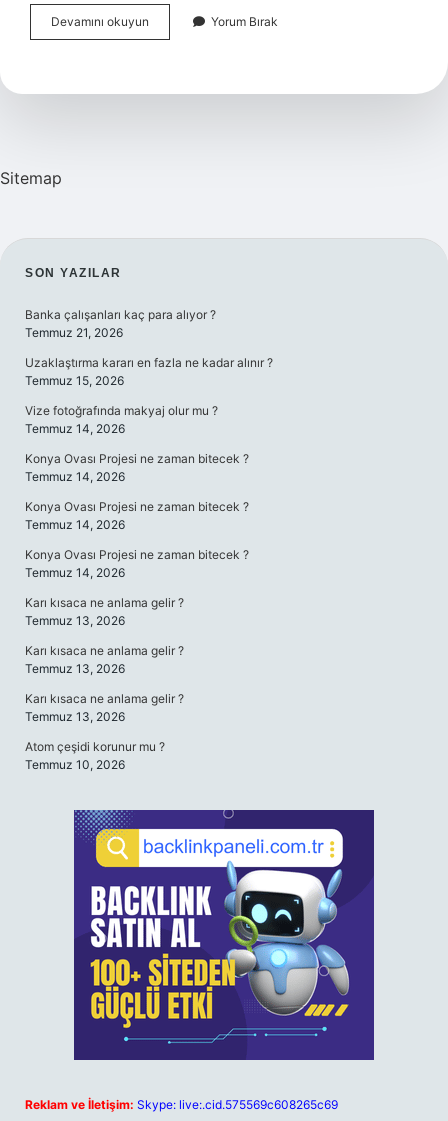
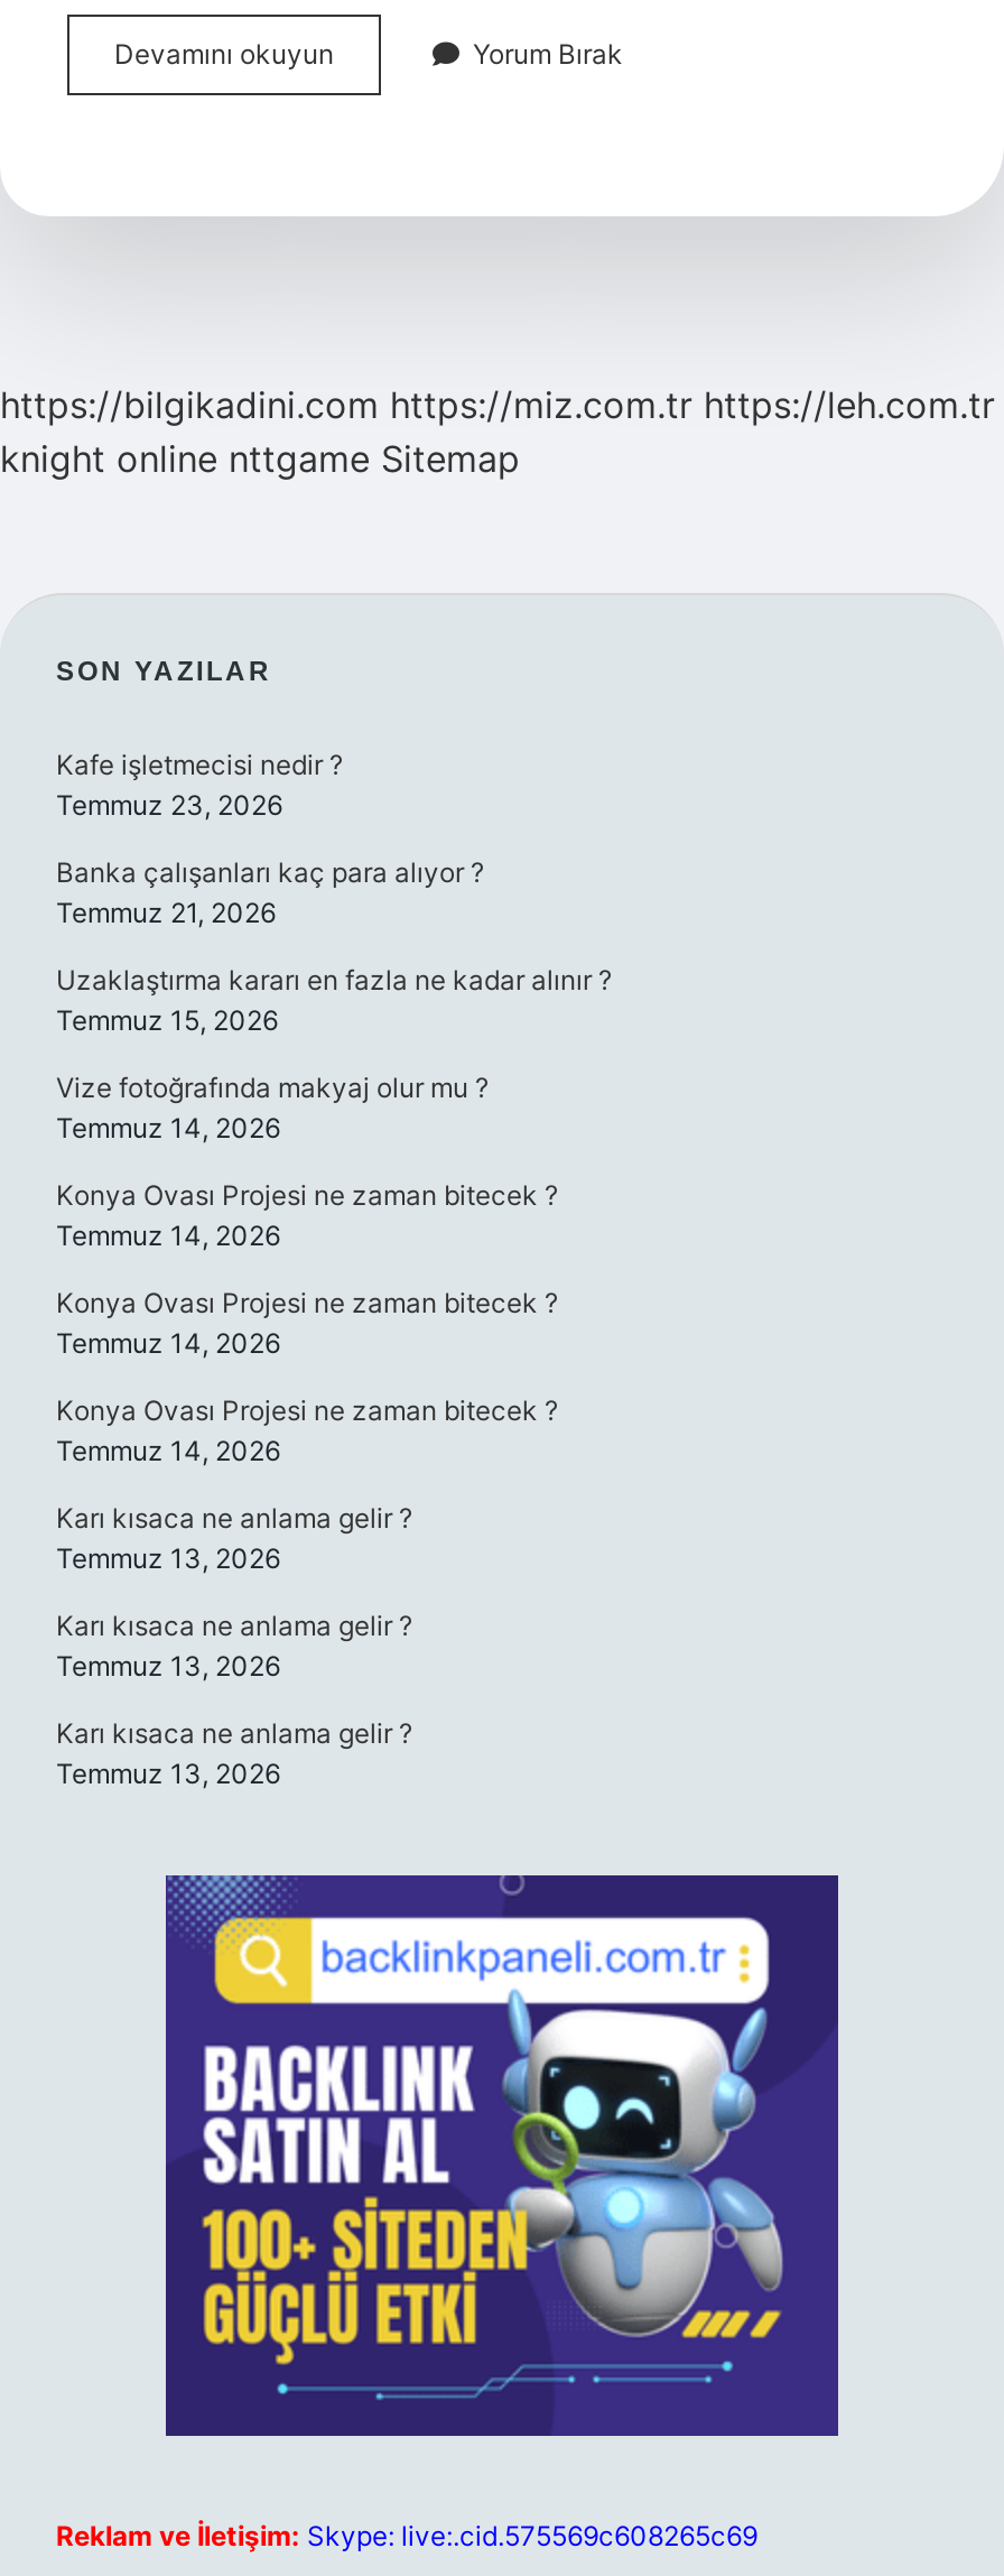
[0,168,62,188] Sitemap -> [0,382,995,481] https://bilgikadini.com https://miz.com.tr https://leh.com.tr | knight online nttgame Sitemap
none -> [56,748,343,822] Kafe işletmecisi nedir ? | Temmuz 23, 2026
moved [25,307,273,724] -> [56,855,612,1790]: Banka çalışanları kaç para alıyor ? | Temmuz 21, 2026 | Uzaklaştırma kararı en fazla ne kadar alınır ? | ... | Karı kısaca ne anlama gelir ? | Temmuz 13, 2026
[25,739,165,772] Atom çeşidi korunur mu ? | Temmuz 10, 2026 -> none

